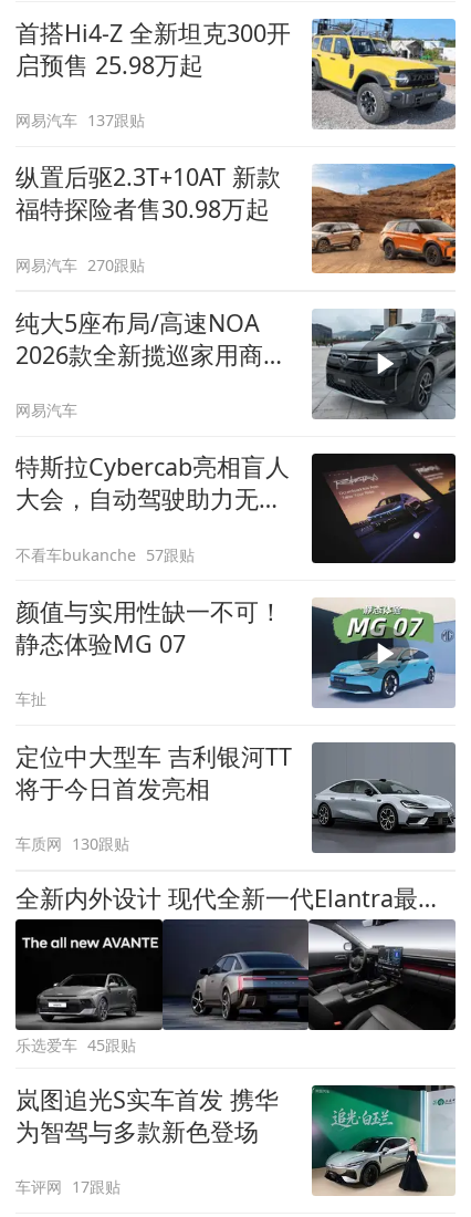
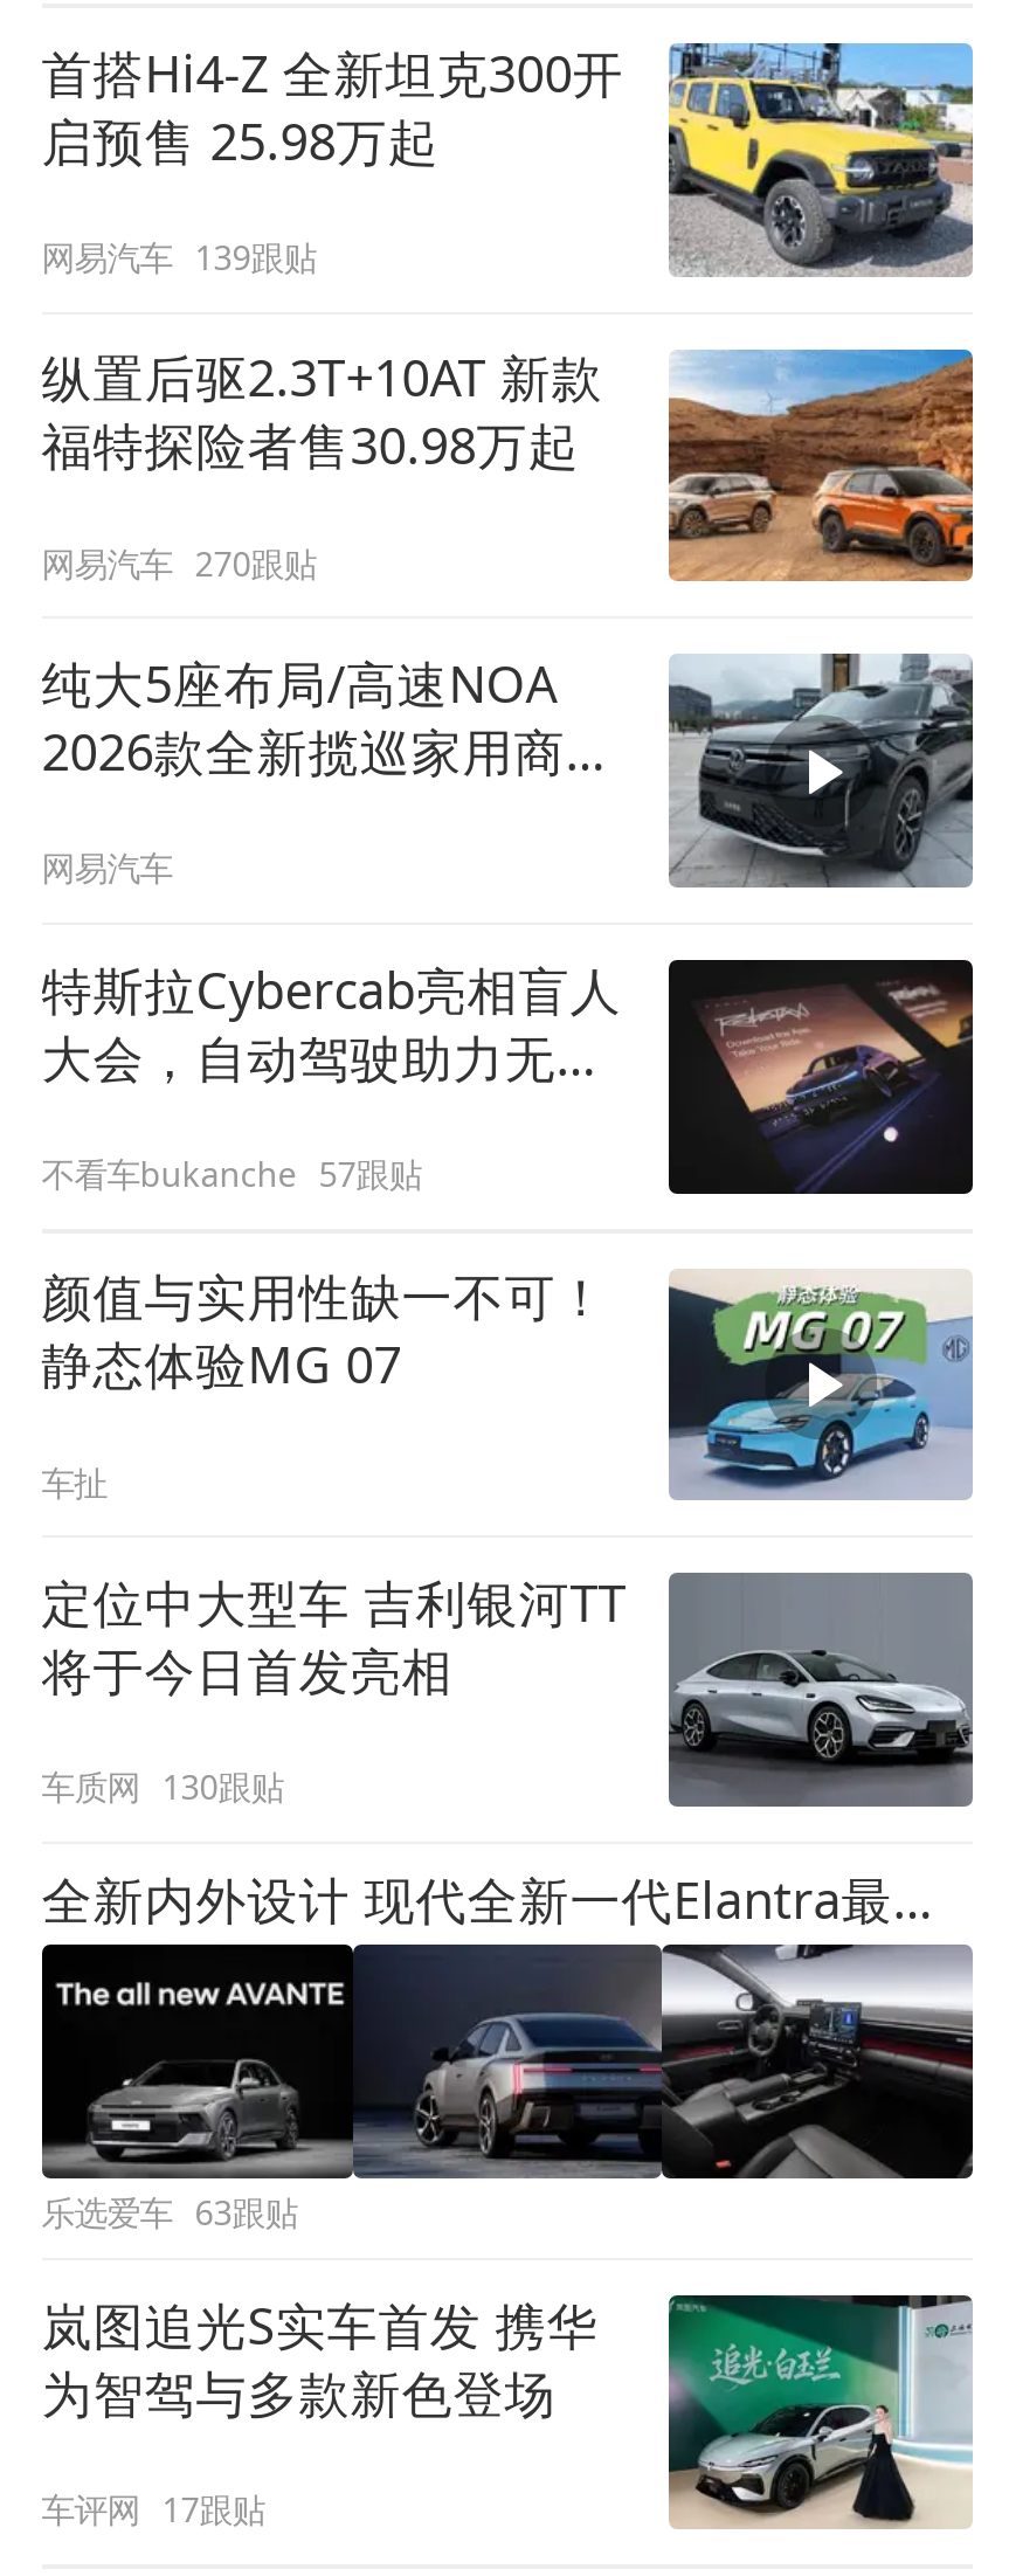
[15,110,145,131] 网易汽车 137跟贴 -> [41,235,316,279] 网易汽车 139跟贴
[15,1035,136,1056] 乐选爱车 45跟贴 -> [41,2189,298,2233] 乐选爱车 63跟贴

